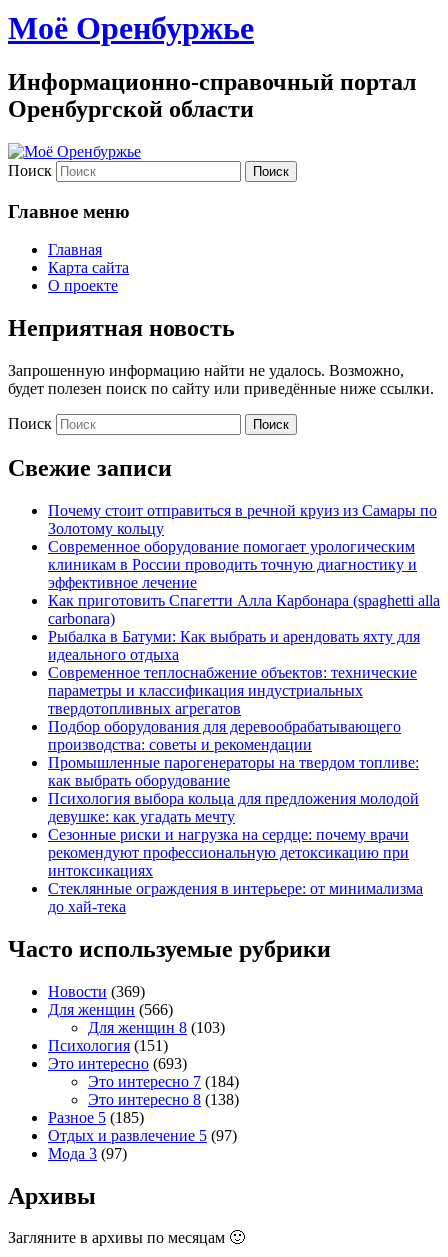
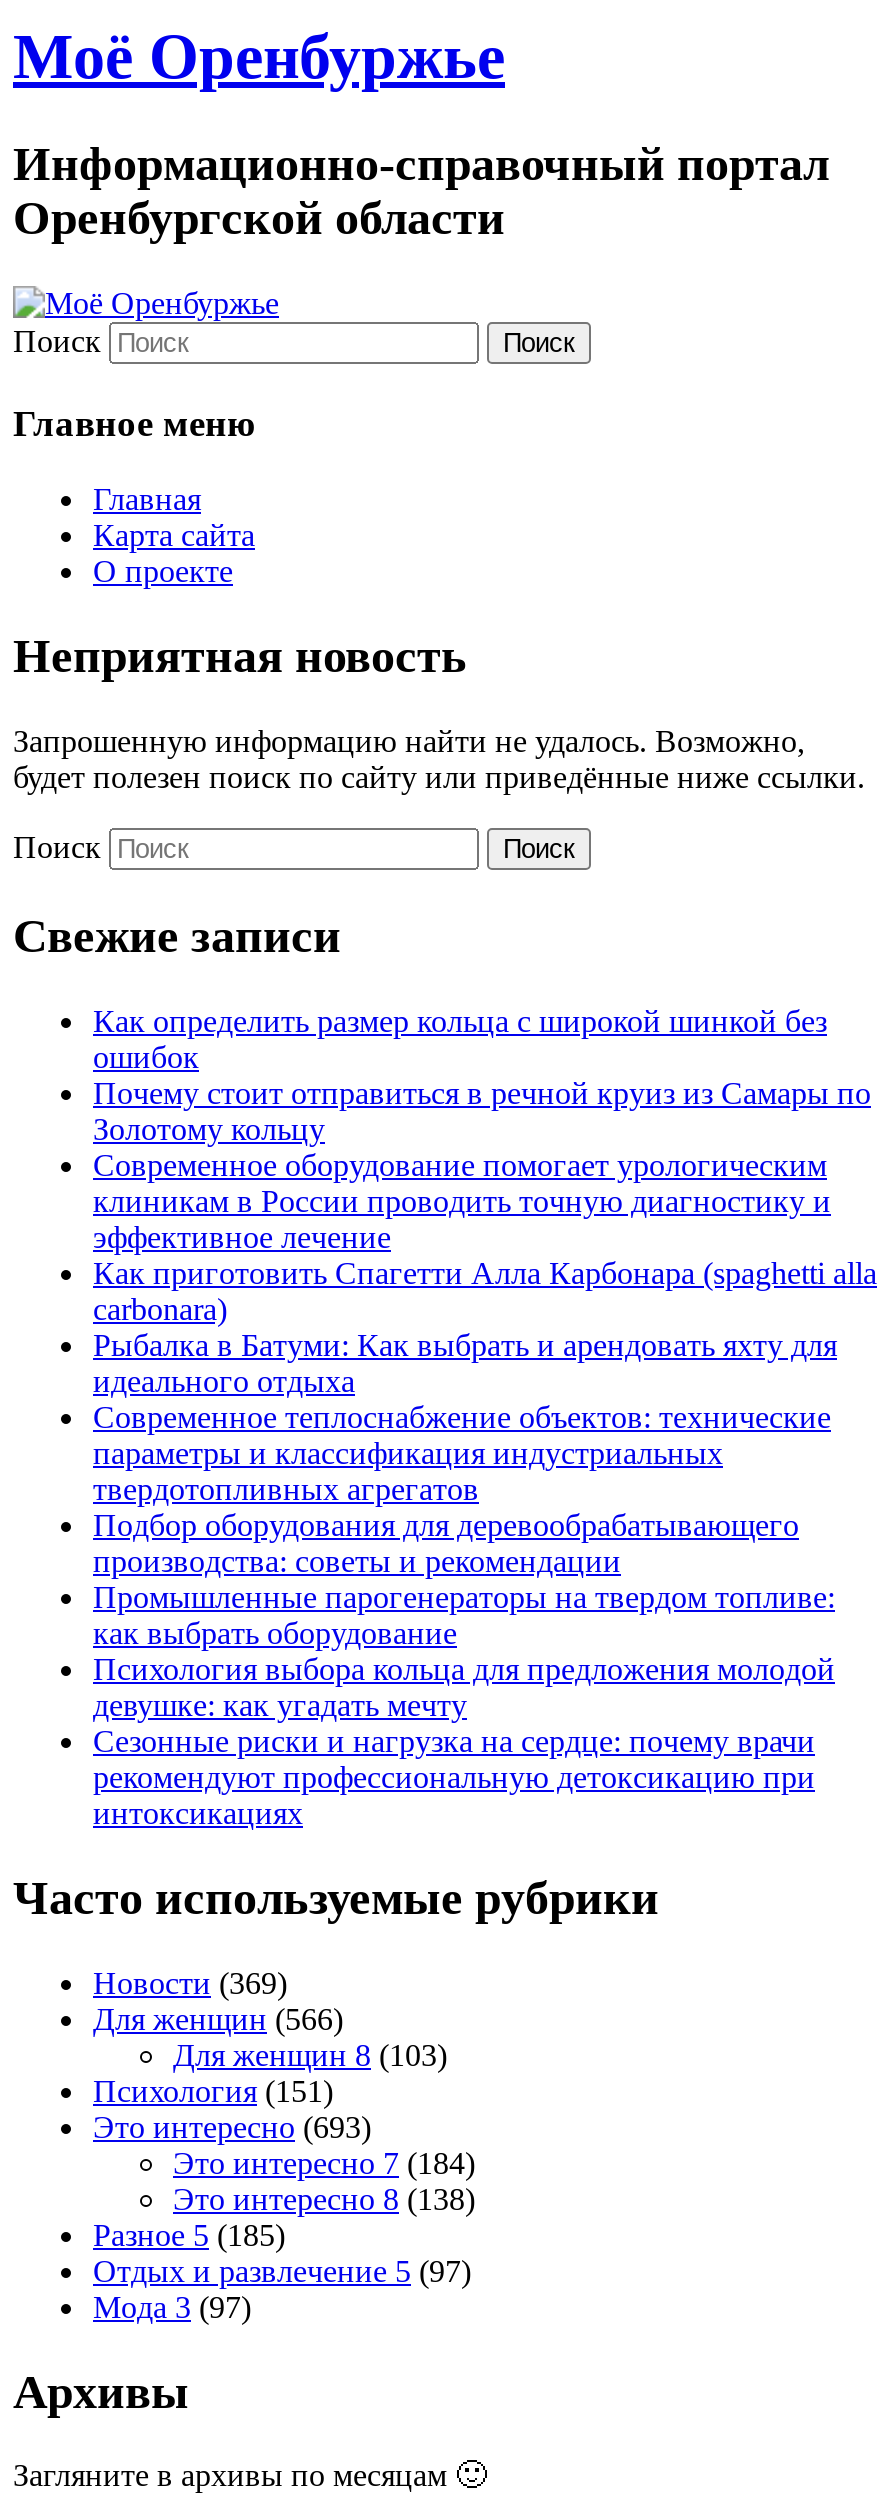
none -> [93,1004,827,1074] Как определить размер кольца с широкой шинкой без | ошибок
moved [48,502,440,879] -> [93,1076,877,1830]: Почему стоит отправиться в речной круиз из Самары по | Золотому кольцу | Современное оборудование помогает урологическим | ... | рекомендуют профессиональную детоксикацию при | интоксикациях
[48,880,423,915] Стеклянные ограждения в интерьере: от минимализма | до хай-тека -> none

